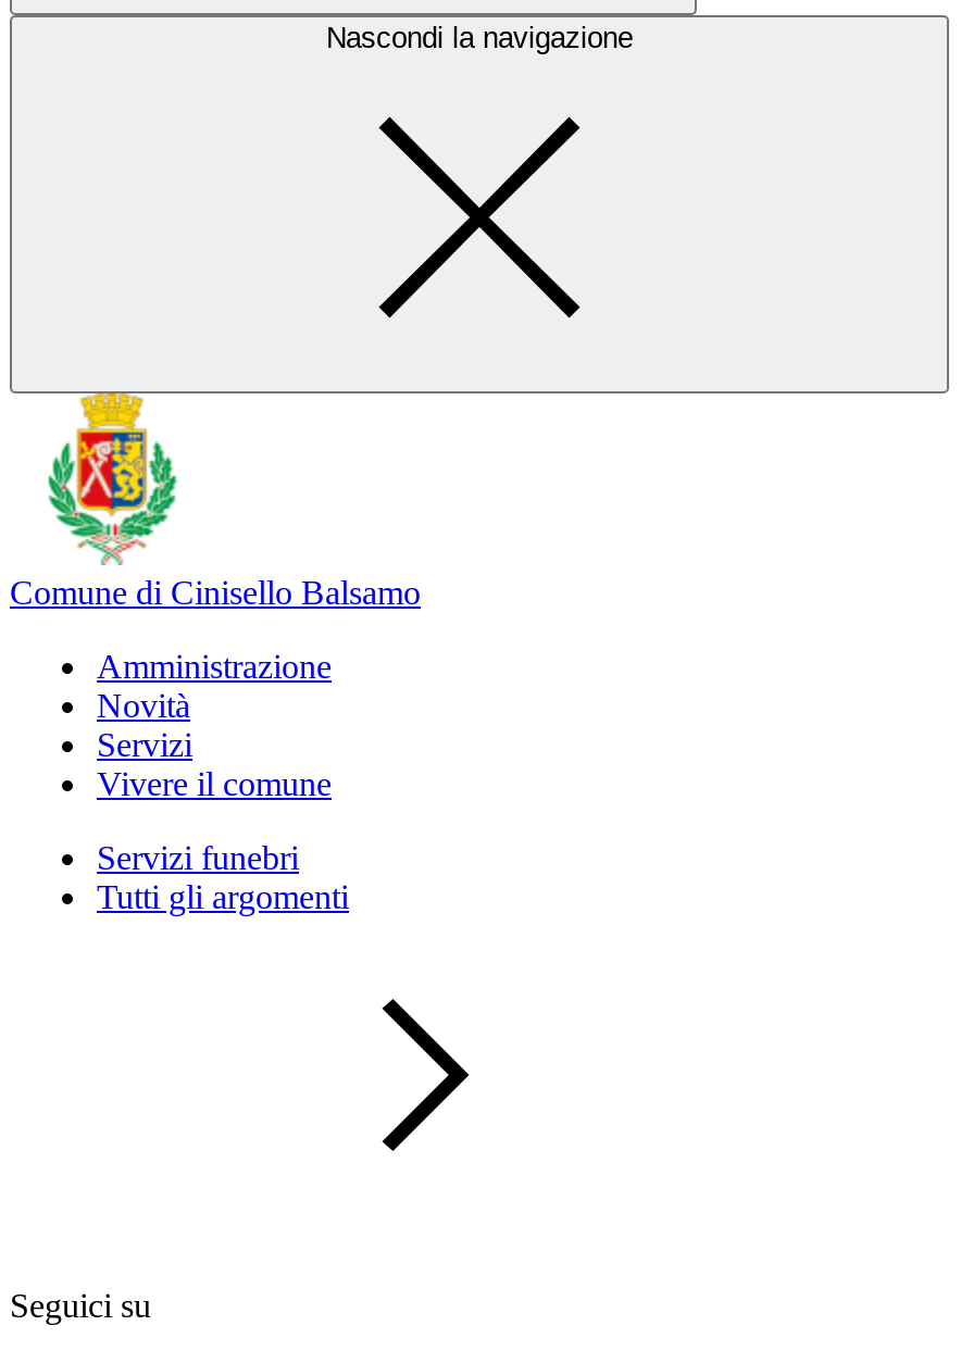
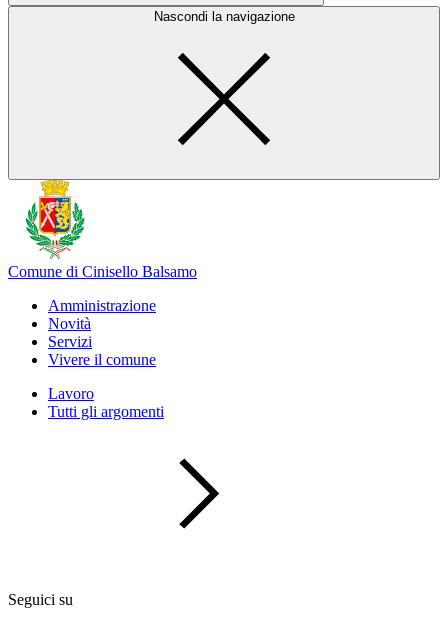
[97,839,299,876] Servizi funebri -> [48,385,94,402] Lavoro

